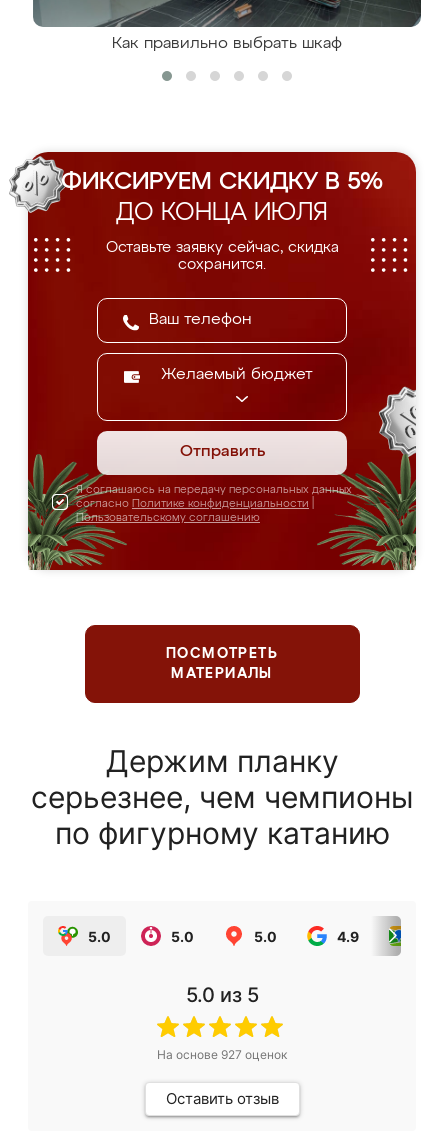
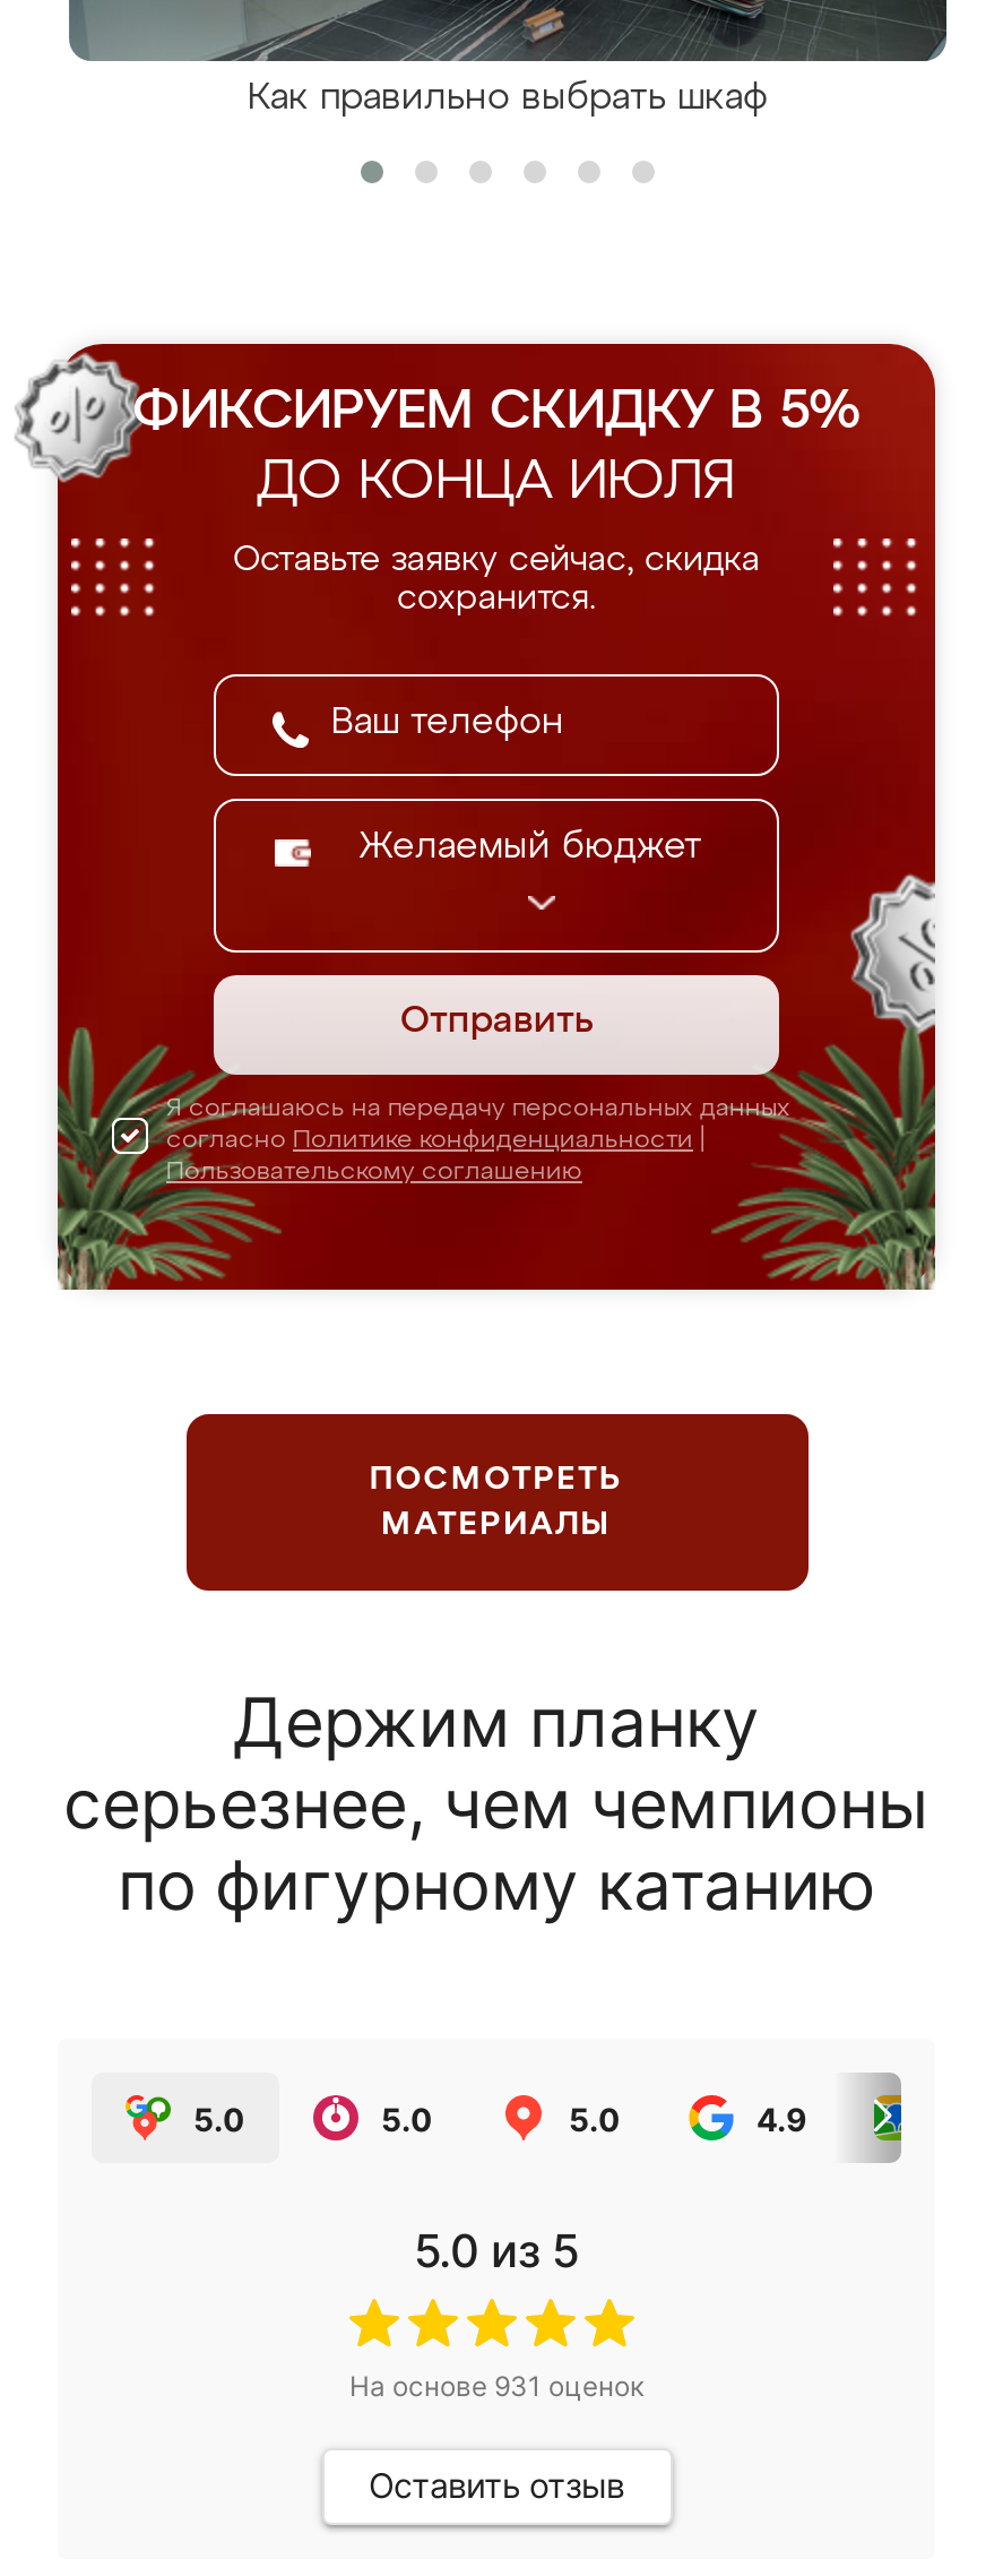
[157,1047,287,1062] На основе 927 оценок -> [349,2369,643,2403] На основе 931 оценок

